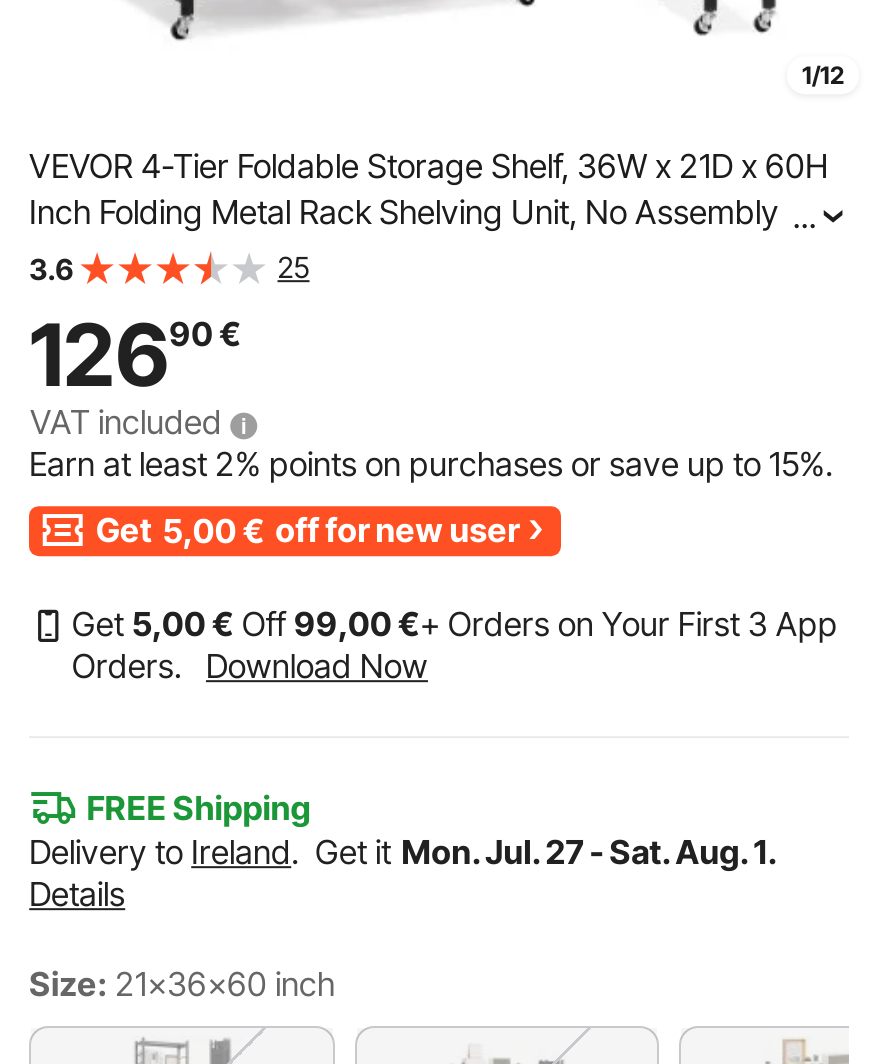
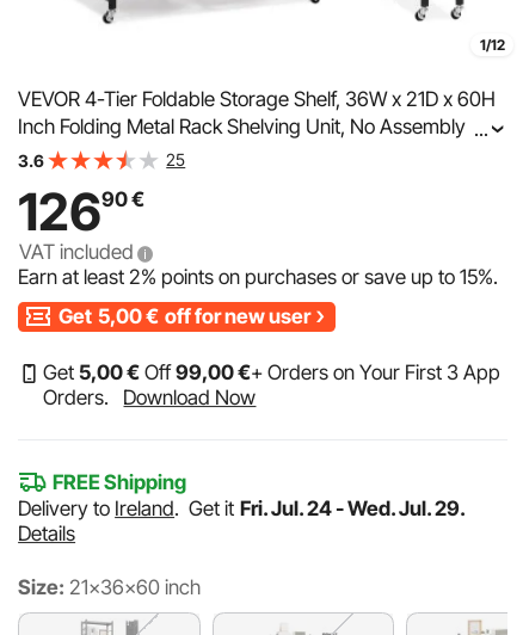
[29,833,776,873] Delivery to Ireland. Get it Mon. Jul. 27 - Sat. Aug. 1. -> [18,497,465,521] Delivery to Ireland. Get it Fri. Jul. 24 - Wed. Jul. 29.

